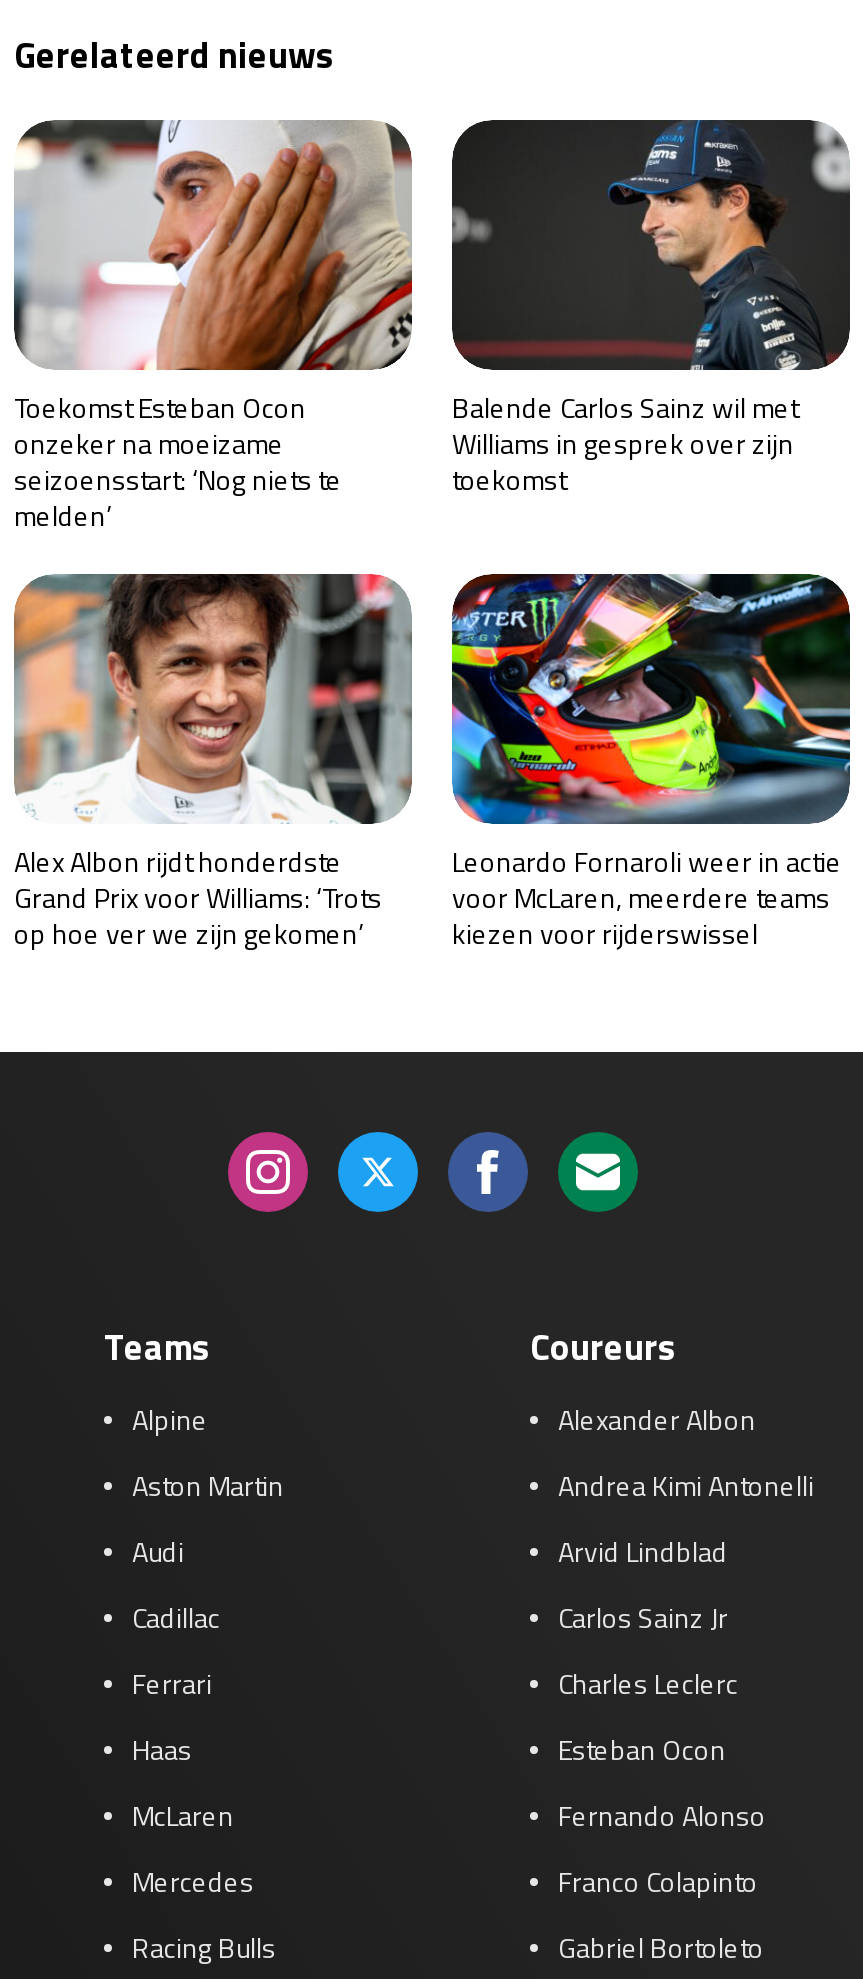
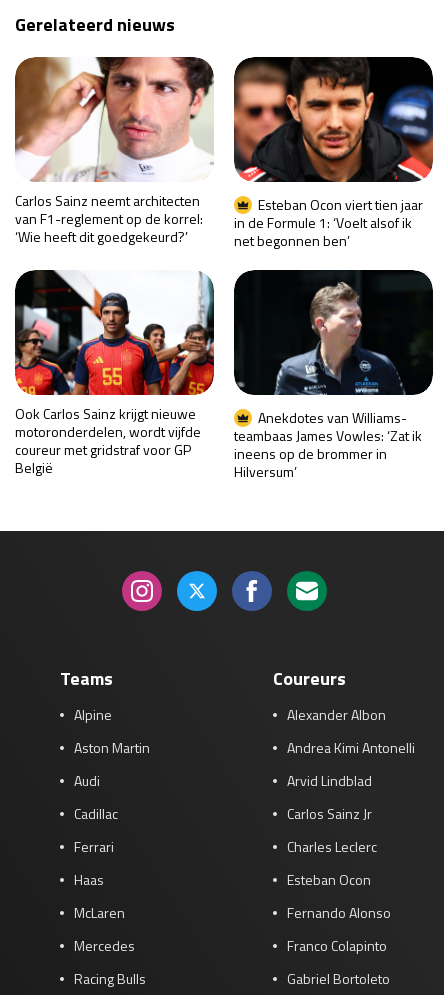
[12,118,414,535] [image] | Toekomst Esteban Ocon | onzeker na moeizame | seizoensstart: ‘Nog niets te | melden’ -> [14,56,214,247] [image] | Carlos Sainz neemt architecten | van F1-reglement op de korrel: | ‘Wie heeft dit goedgekeurd?’
[452,120,852,499] [image] | Balende Carlos Sainz wil met | Williams in gesprek over zijn | toekomst -> [234,57,434,251] [image] | Esteban Ocon viert tien jaar | in de Formule 1: ‘Voelt alsof ik | net begonnen ben’
[12,550,414,953] [image] | Alex Albon rijdt honderdste | Grand Prix voor Williams: ‘Trots | op hoe ver we zijn gekomen’ -> [14,271,215,478] [image] | Ook Carlos Sainz krijgt nieuwe | motoronderdelen, wordt vijfde | coureur met gridstraf voor GP | België
[450,546,852,953] [image] | Leonardo Fornaroli weer in actie | voor McLaren, meerdere teams | kiezen voor rijderswissel -> [233,269,434,482] [image] | Anekdotes van Williams- | teambaas James Vowles: ‘Zat ik | ineens op de brommer in | Hilversum’

